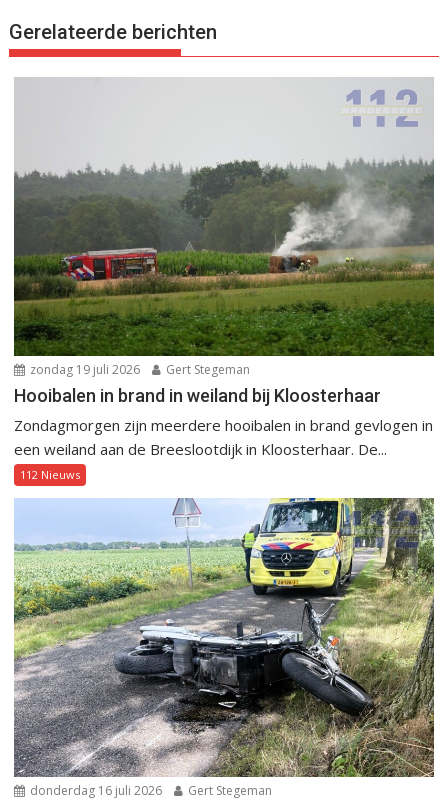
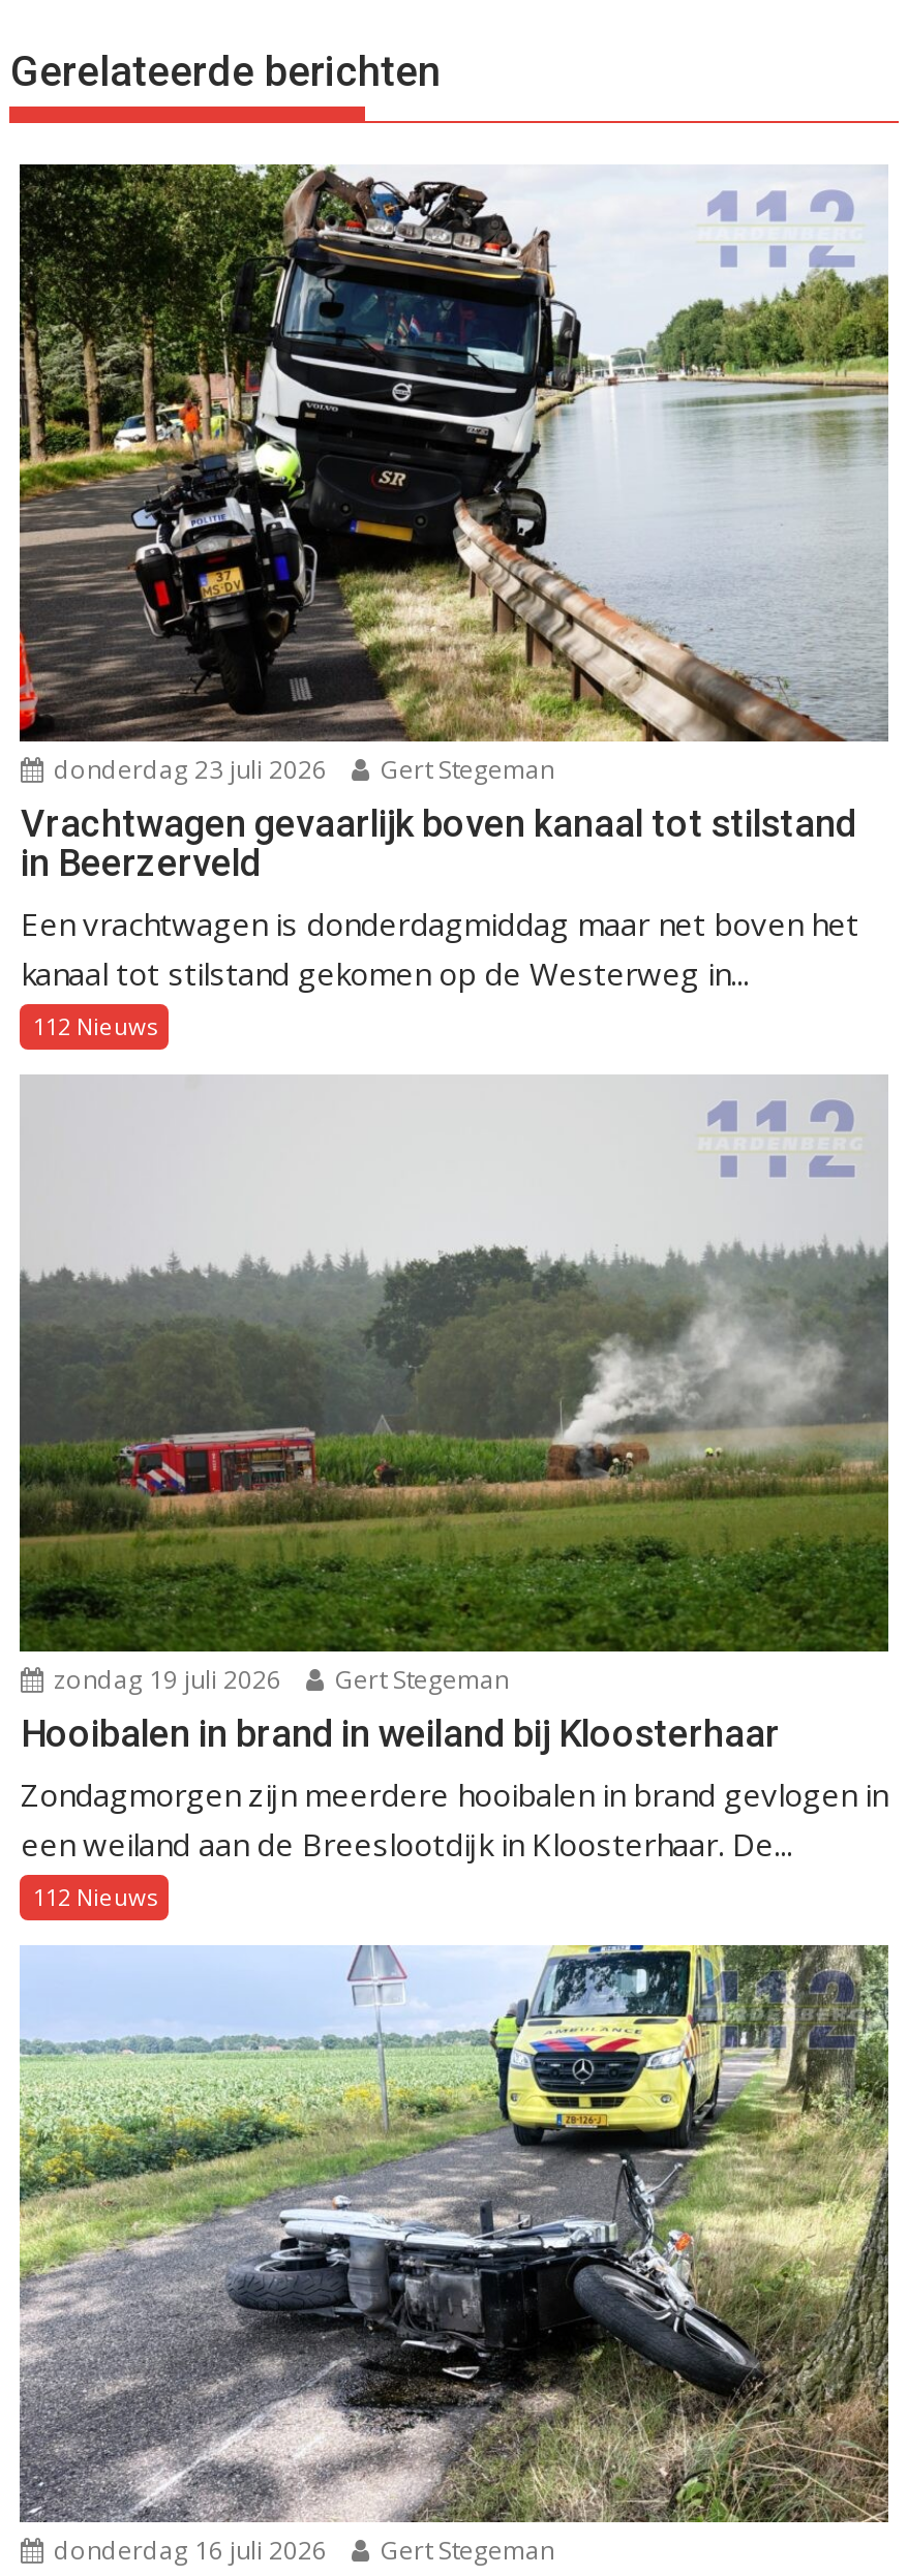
none -> [18,162,890,1041] [image] | donderdag 23 juli 2026 | Gert Stegeman | Vrachtwagen gevaarlijk boven kanaal tot stilstand | in Beerzerveld | Een vrachtwagen is donderdagmiddag maar net boven het | kanaal tot stilstand gekomen op de Westerweg in... | 112 Nieuws

